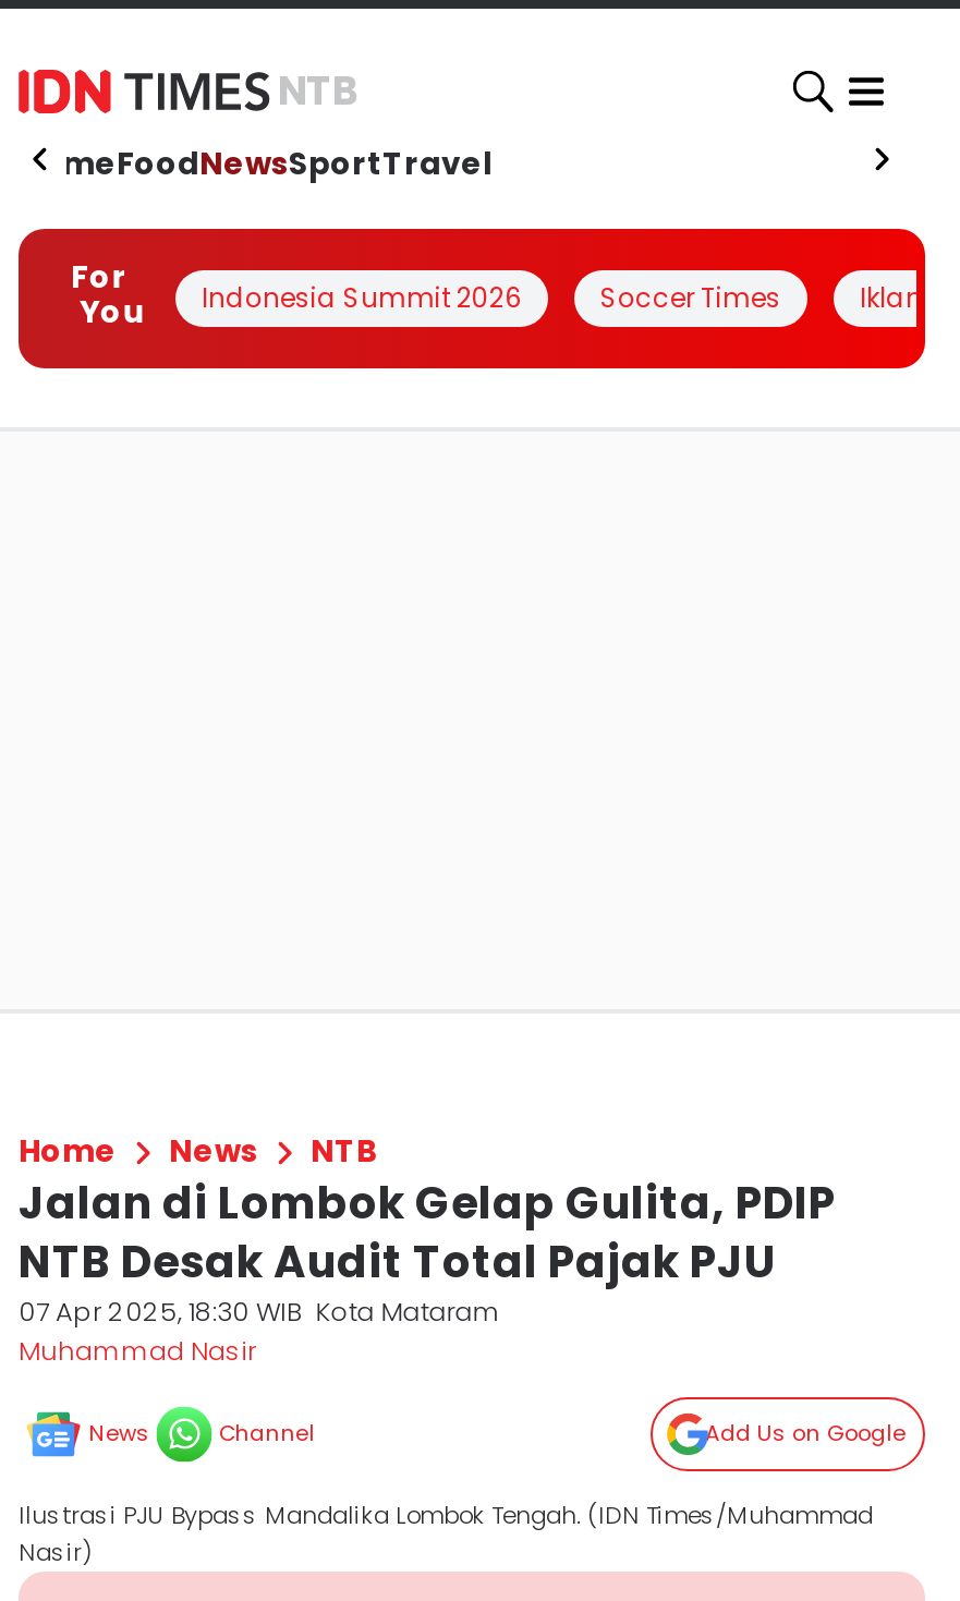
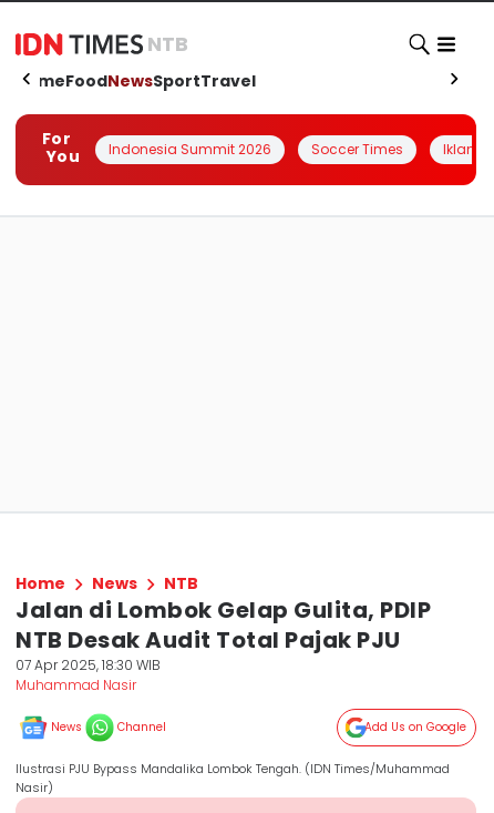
[19,1293,501,1330] 07 Apr 2025, 18:30 WIB Kota Mataram -> [16,656,161,674] 07 Apr 2025, 18:30 WIB

